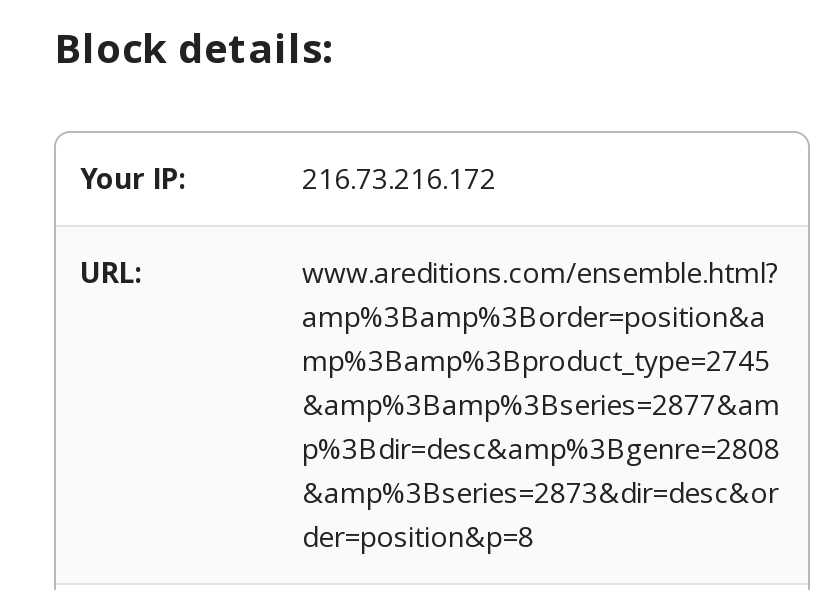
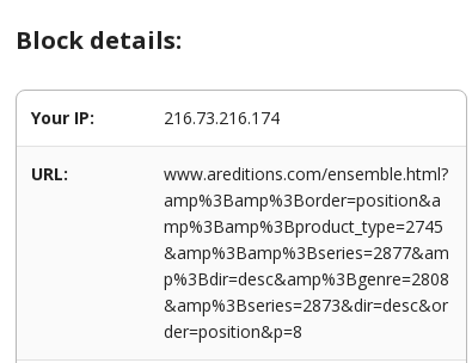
[302,159,496,197] 216.73.216.172 -> [164,106,280,129] 216.73.216.174

